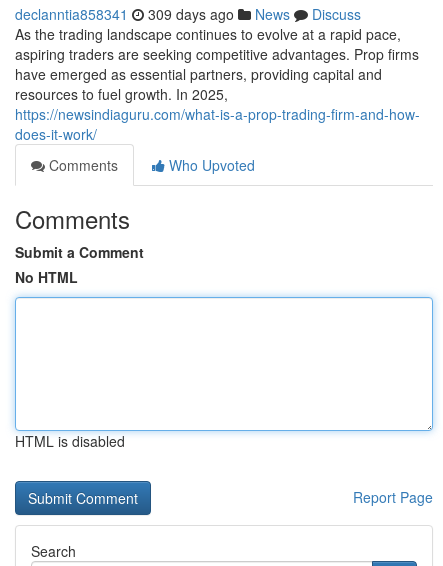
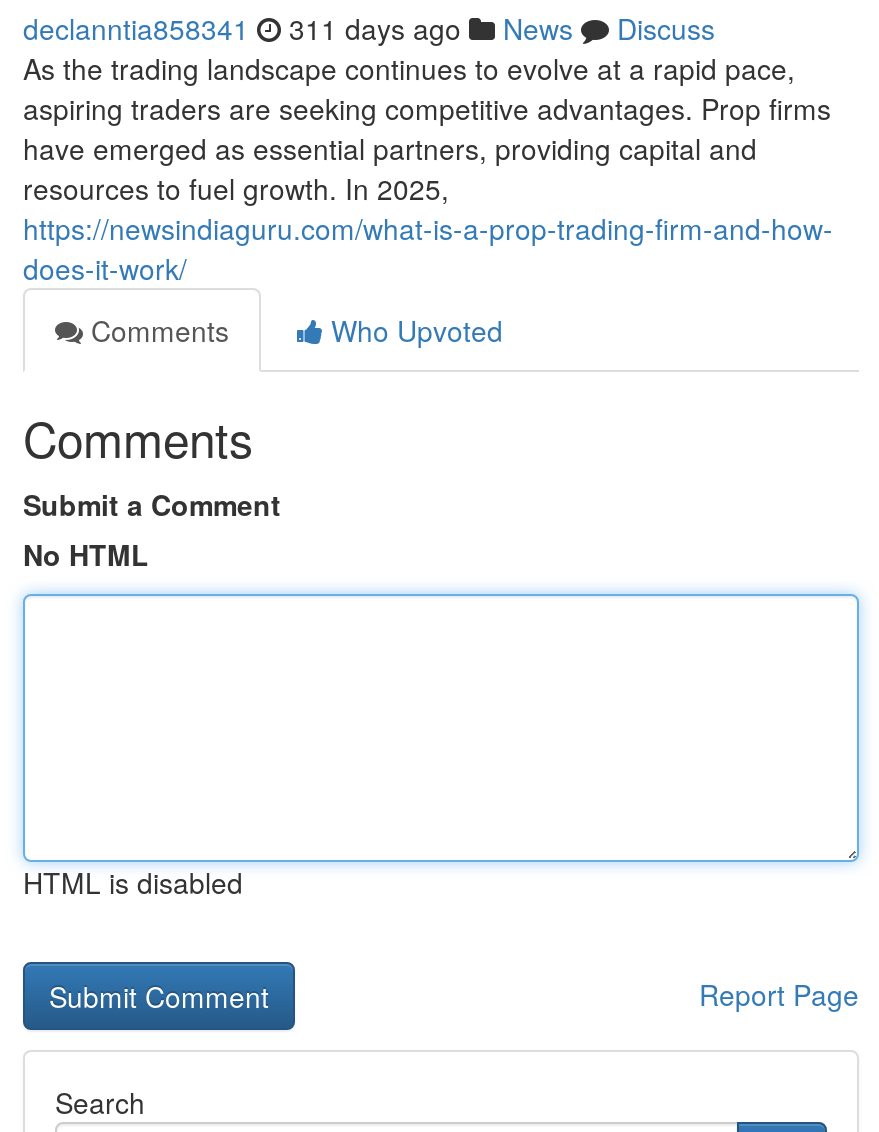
[15,4,361,24] declanntia858341 309 days ago News Discuss -> [23,8,715,48] declanntia858341 311 days ago News Discuss

